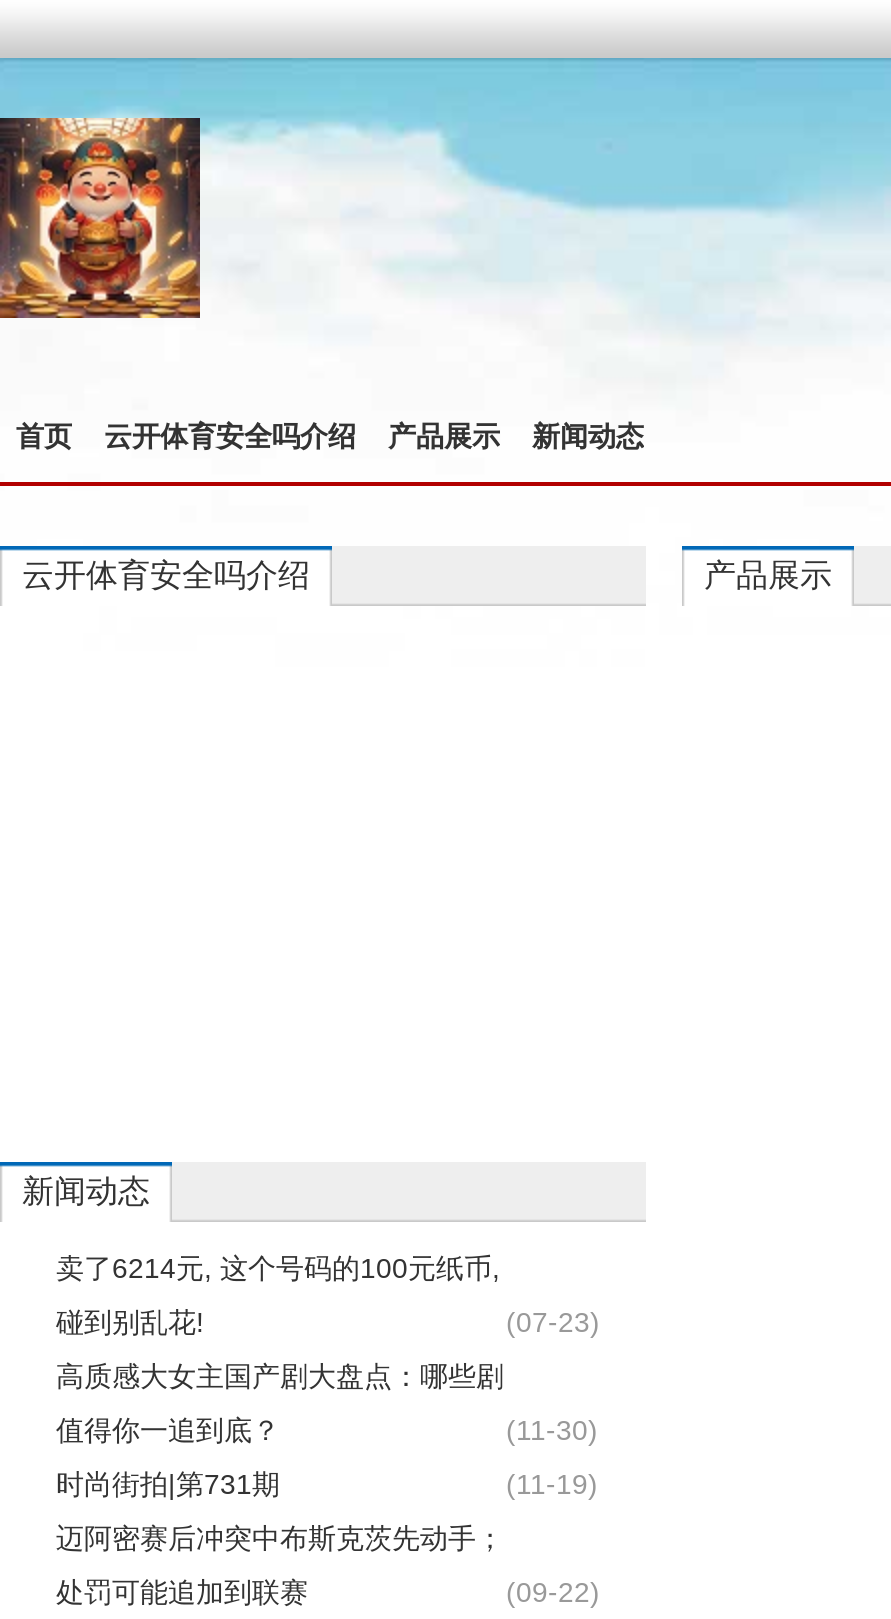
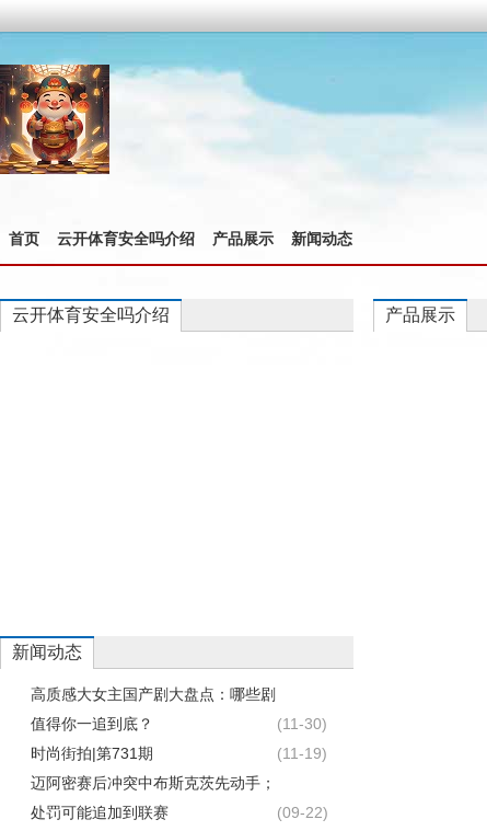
[56,1252,600,1338] 卖了6214元, 这个号码的100元纸币, | 碰到别乱花! | (07-23) -> none

